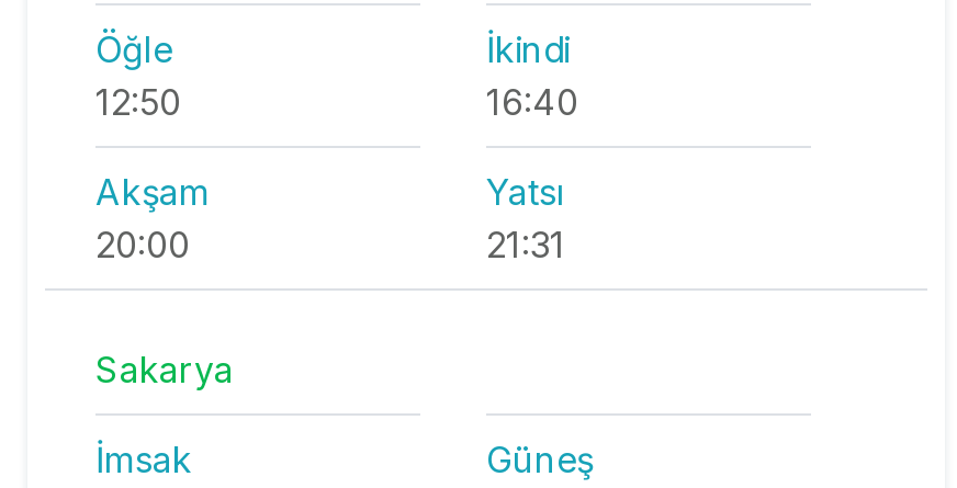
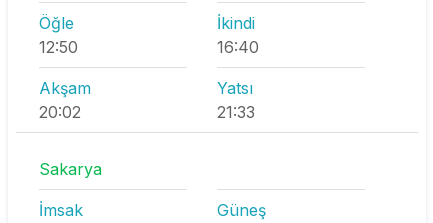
[95,223,190,267] 20:00 -> [39,102,81,122] 20:02
[486,223,565,267] 21:31 -> [217,102,255,122] 21:33

